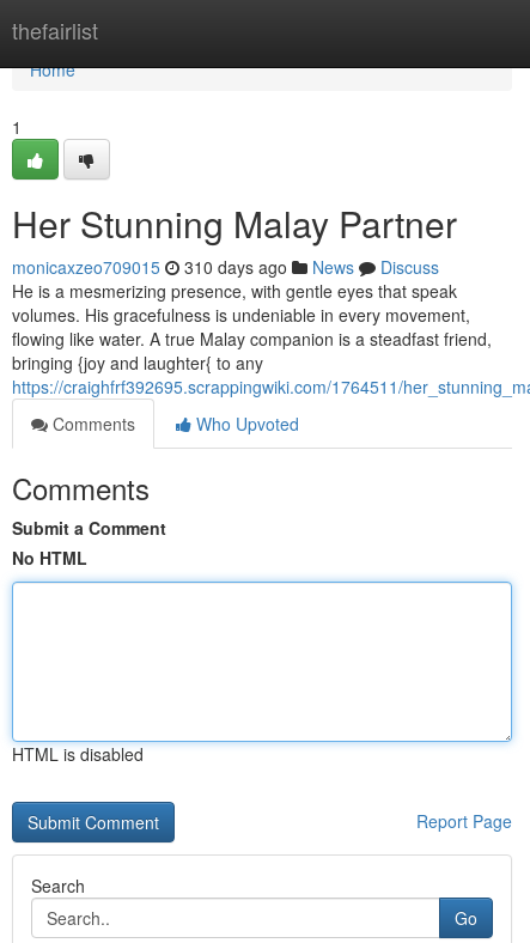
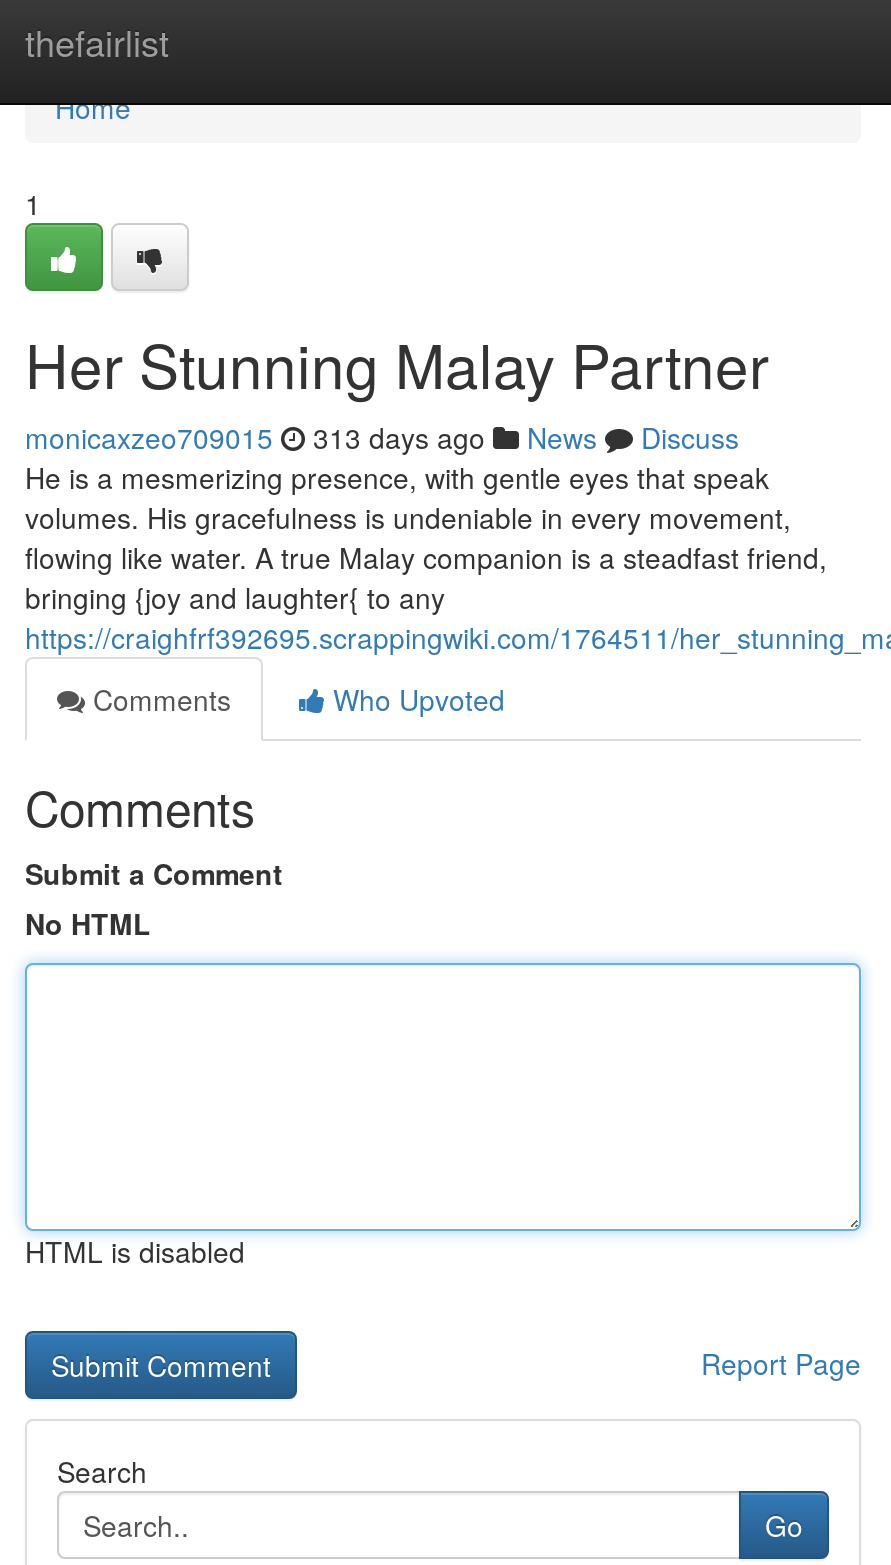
[12,255,439,279] monicaxzeo709015 310 days ago News Discuss -> [25,417,739,457] monicaxzeo709015 313 days ago News Discuss

